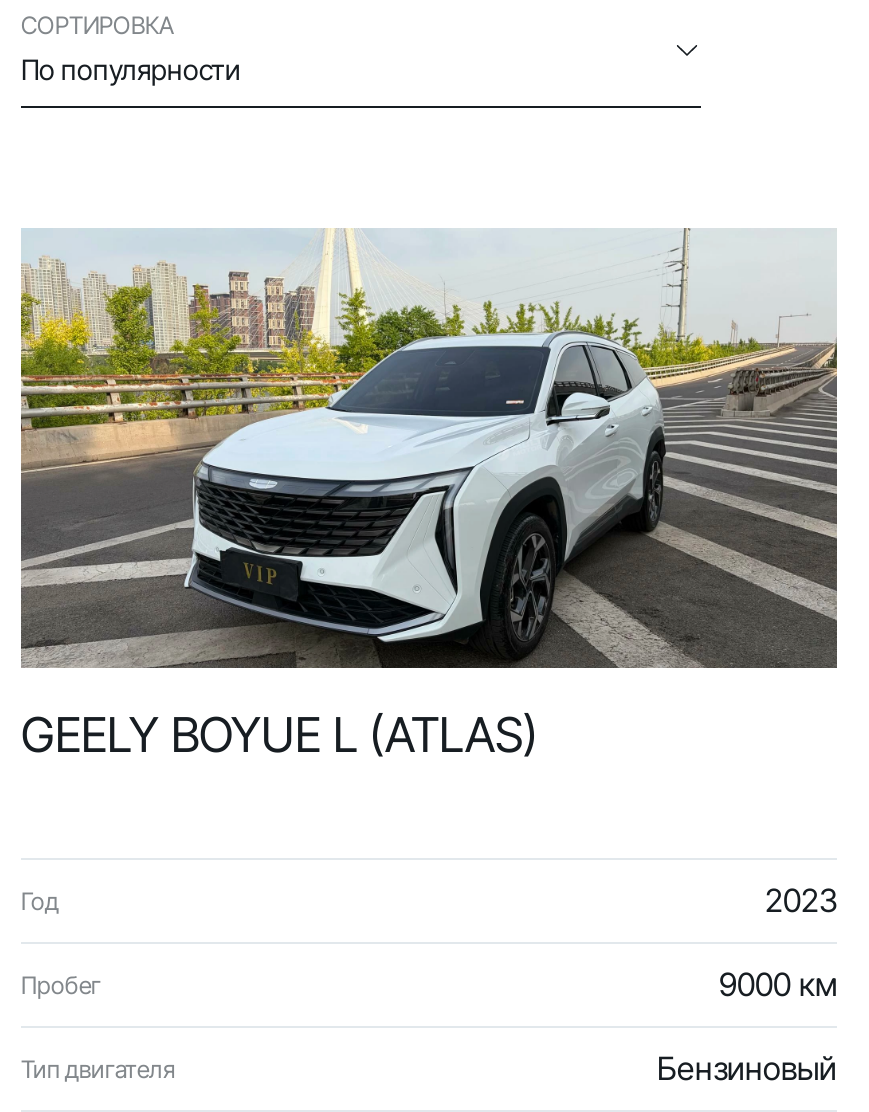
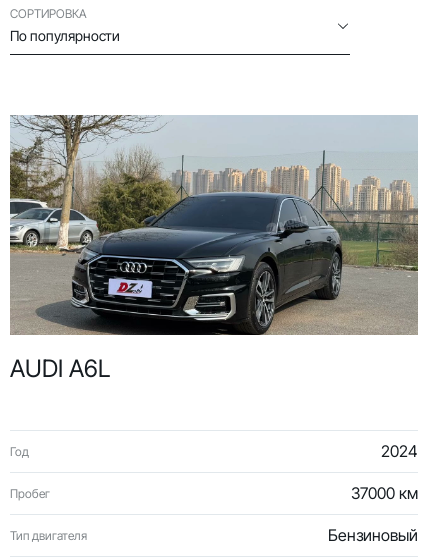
[21,228,837,764] [image] | GEELY BOYUE L (ATLAS) -> [10,114,418,383] [image] | AUDI A6L
[765,880,837,920] 2023 -> [381,441,418,461] 2024
[719,964,837,1004] 9000 км -> [351,483,418,503] 37000 км

